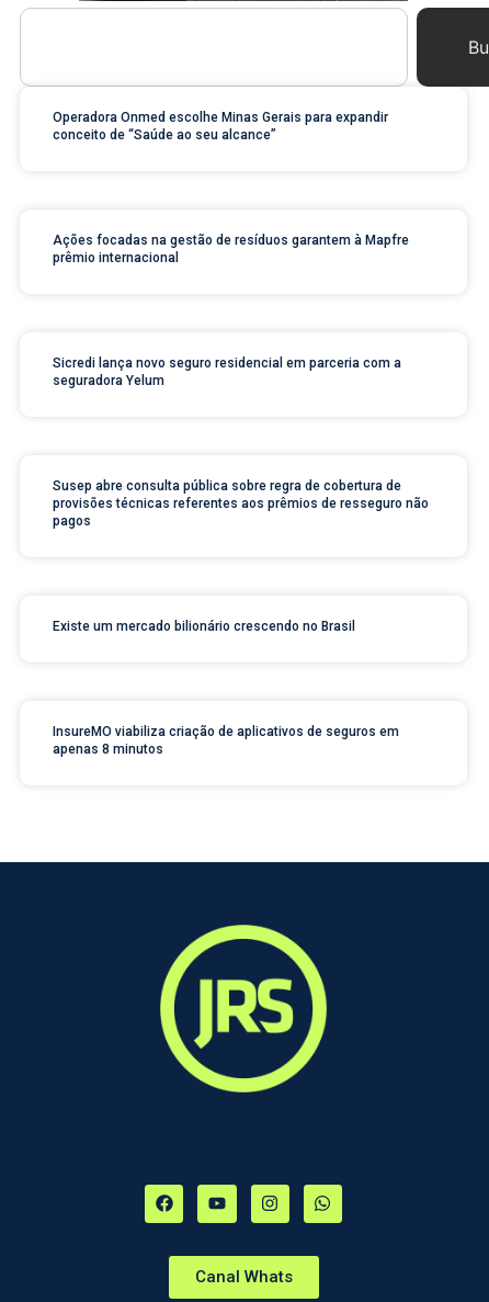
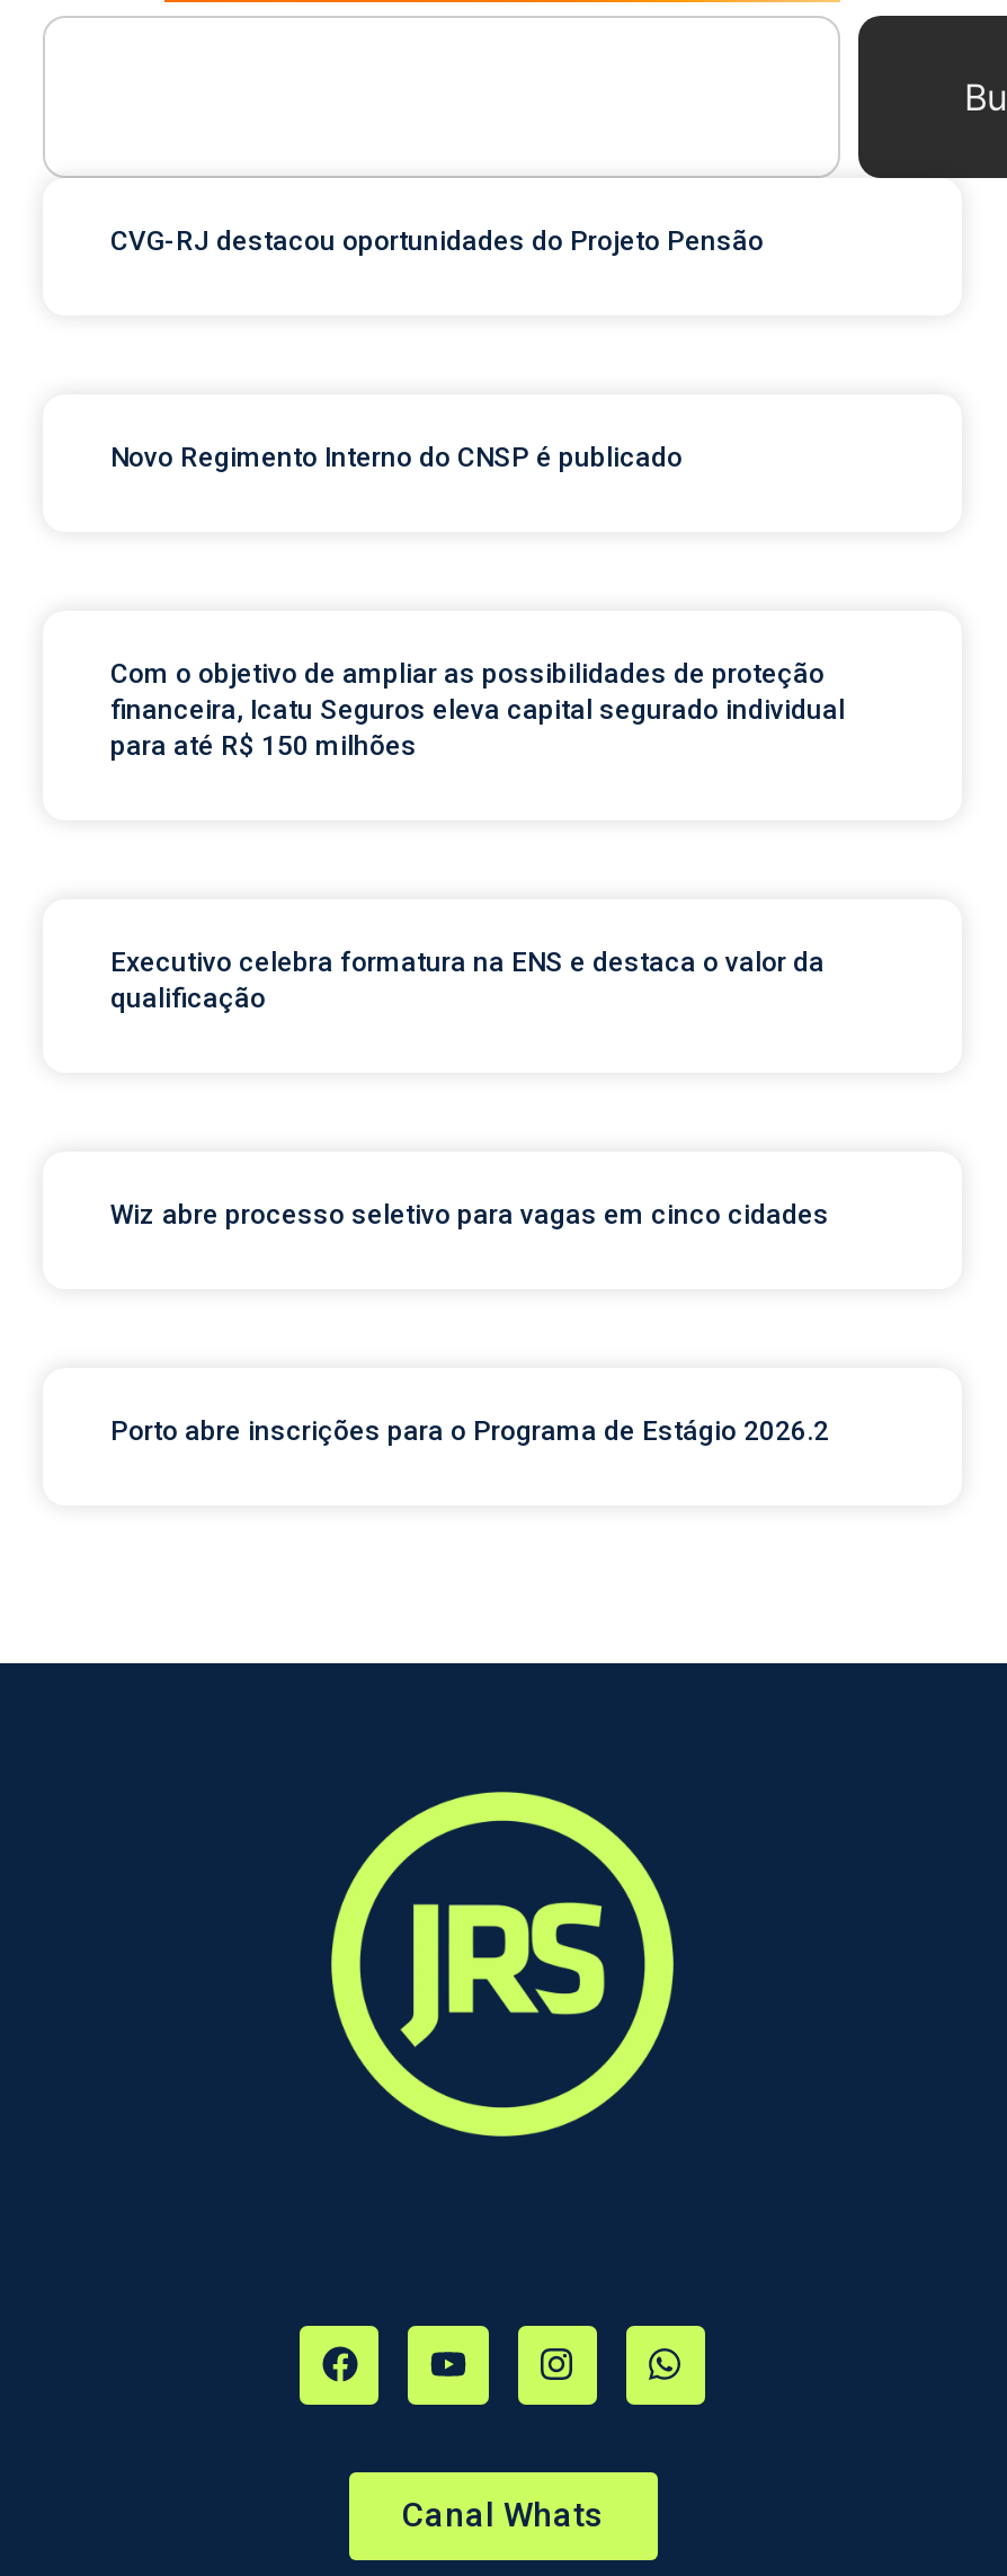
[53,109,388,142] Operadora Onmed escolhe Minas Gerais para expandir | conceito de “Saúde ao seu alcance” -> [110,224,764,256] CVG-RJ destacou oportunidades do Projeto Pensão
[53,232,409,265] Ações focadas na gestão de resíduos garantem à Mapfre | prêmio internacional -> [110,441,683,472] Novo Regimento Interno do CNSP é publicado
[53,355,401,388] Sicredi lança novo seguro residencial em parceria com a | seguradora Yelum -> [110,657,845,761] Com o objetivo de ampliar as possibilidades de proteção | financeira, Icatu Seguros eleva capital segurado individual | para até R$ 150 milhões
[53,478,429,528] Susep abre consulta pública sobre regra de cobertura de | provisões técnicas referentes aos prêmios de resseguro não | pagos -> [110,946,825,1013] Executivo celebra formatura na ENS e destaca o valor da | qualificação
[53,618,355,634] Existe um mercado bilionário crescendo no Brasil -> [110,1198,829,1230] Wiz abre processo seletivo para vagas em cinco cidades
[53,724,399,756] InsureMO viabiliza criação de aplicativos de seguros em | apenas 8 minutos -> [110,1414,829,1446] Porto abre inscrições para o Programa de Estágio 2026.2

